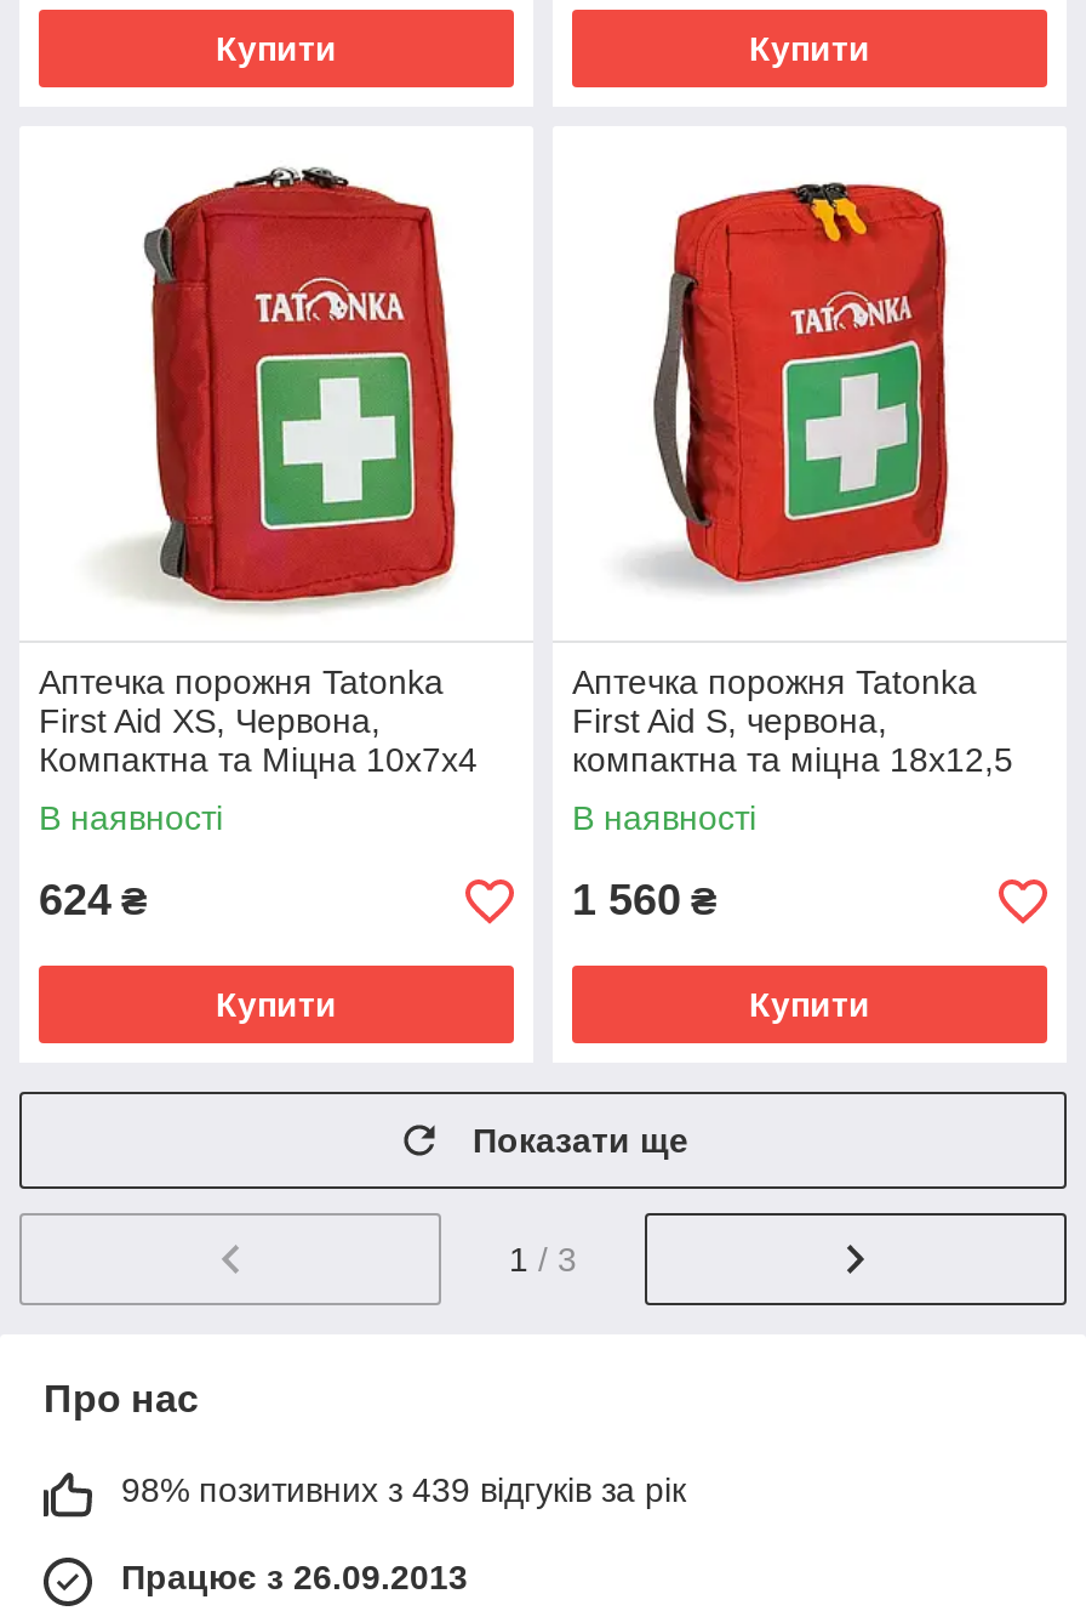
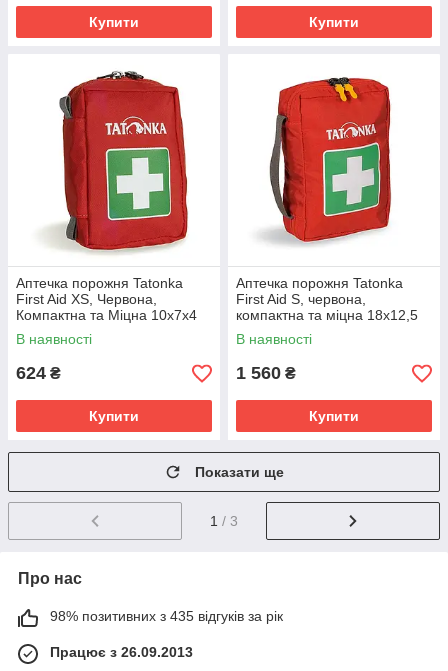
[121,1470,686,1509] 98% позитивних з 439 відгуків за рік -> [50,608,283,624] 98% позитивних з 435 відгуків за рік

